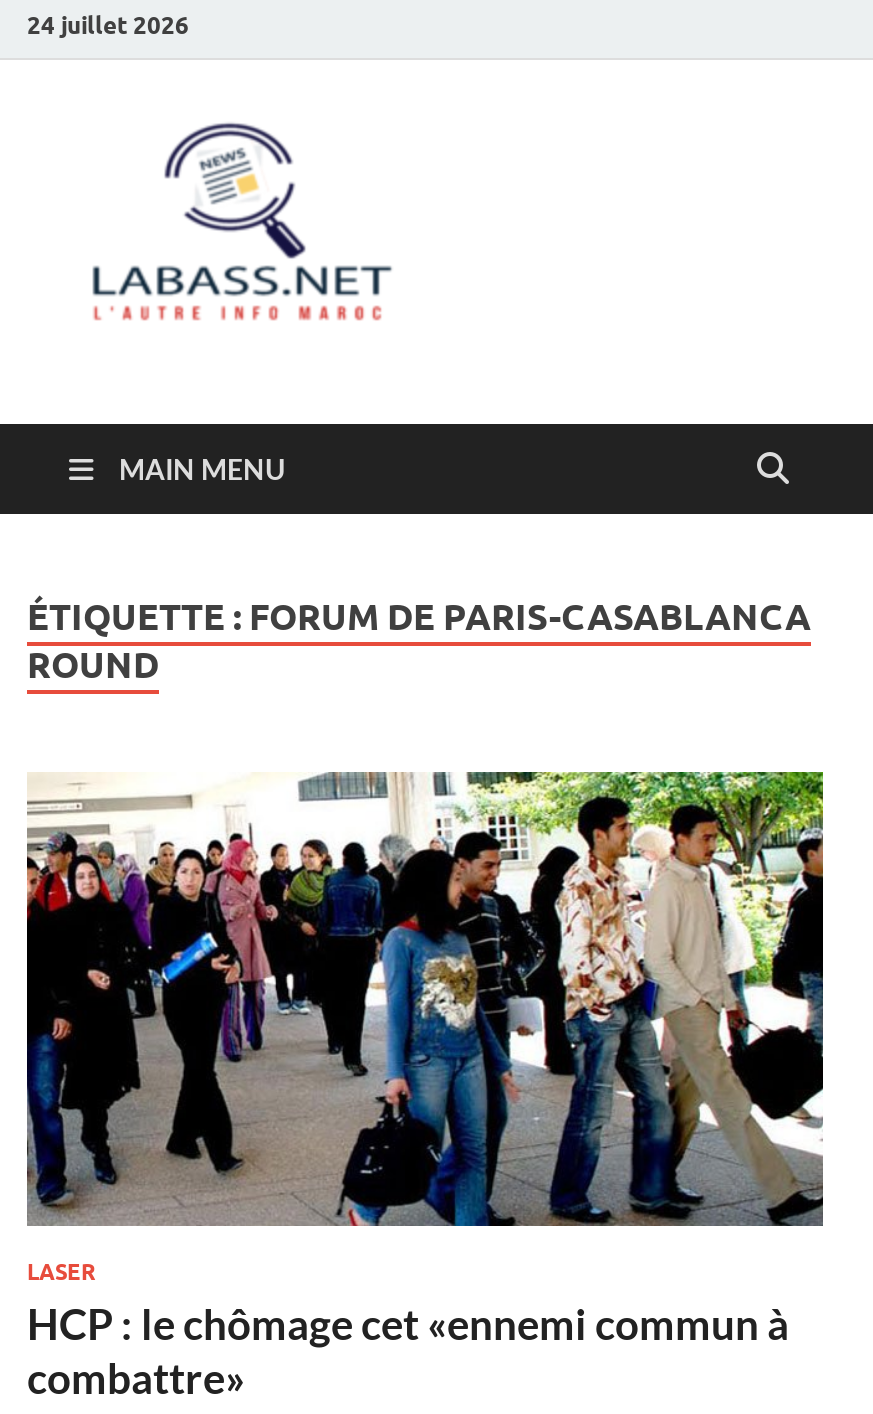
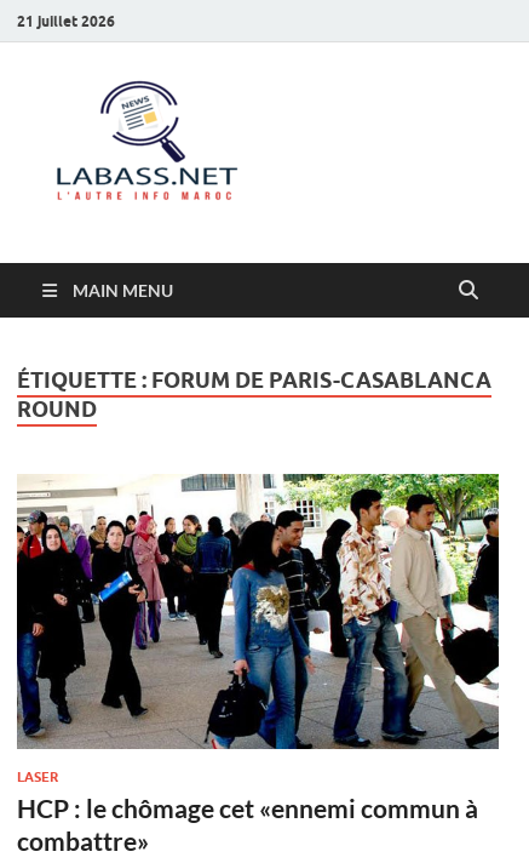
[27,9,189,39] 24 juillet 2026 -> [17,12,115,30] 21 juillet 2026

